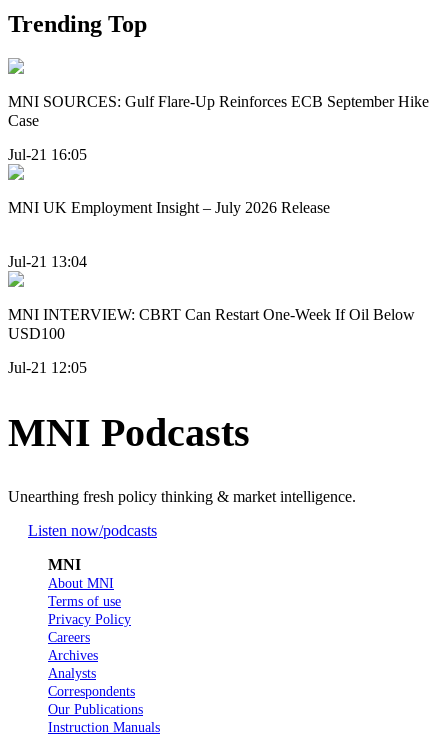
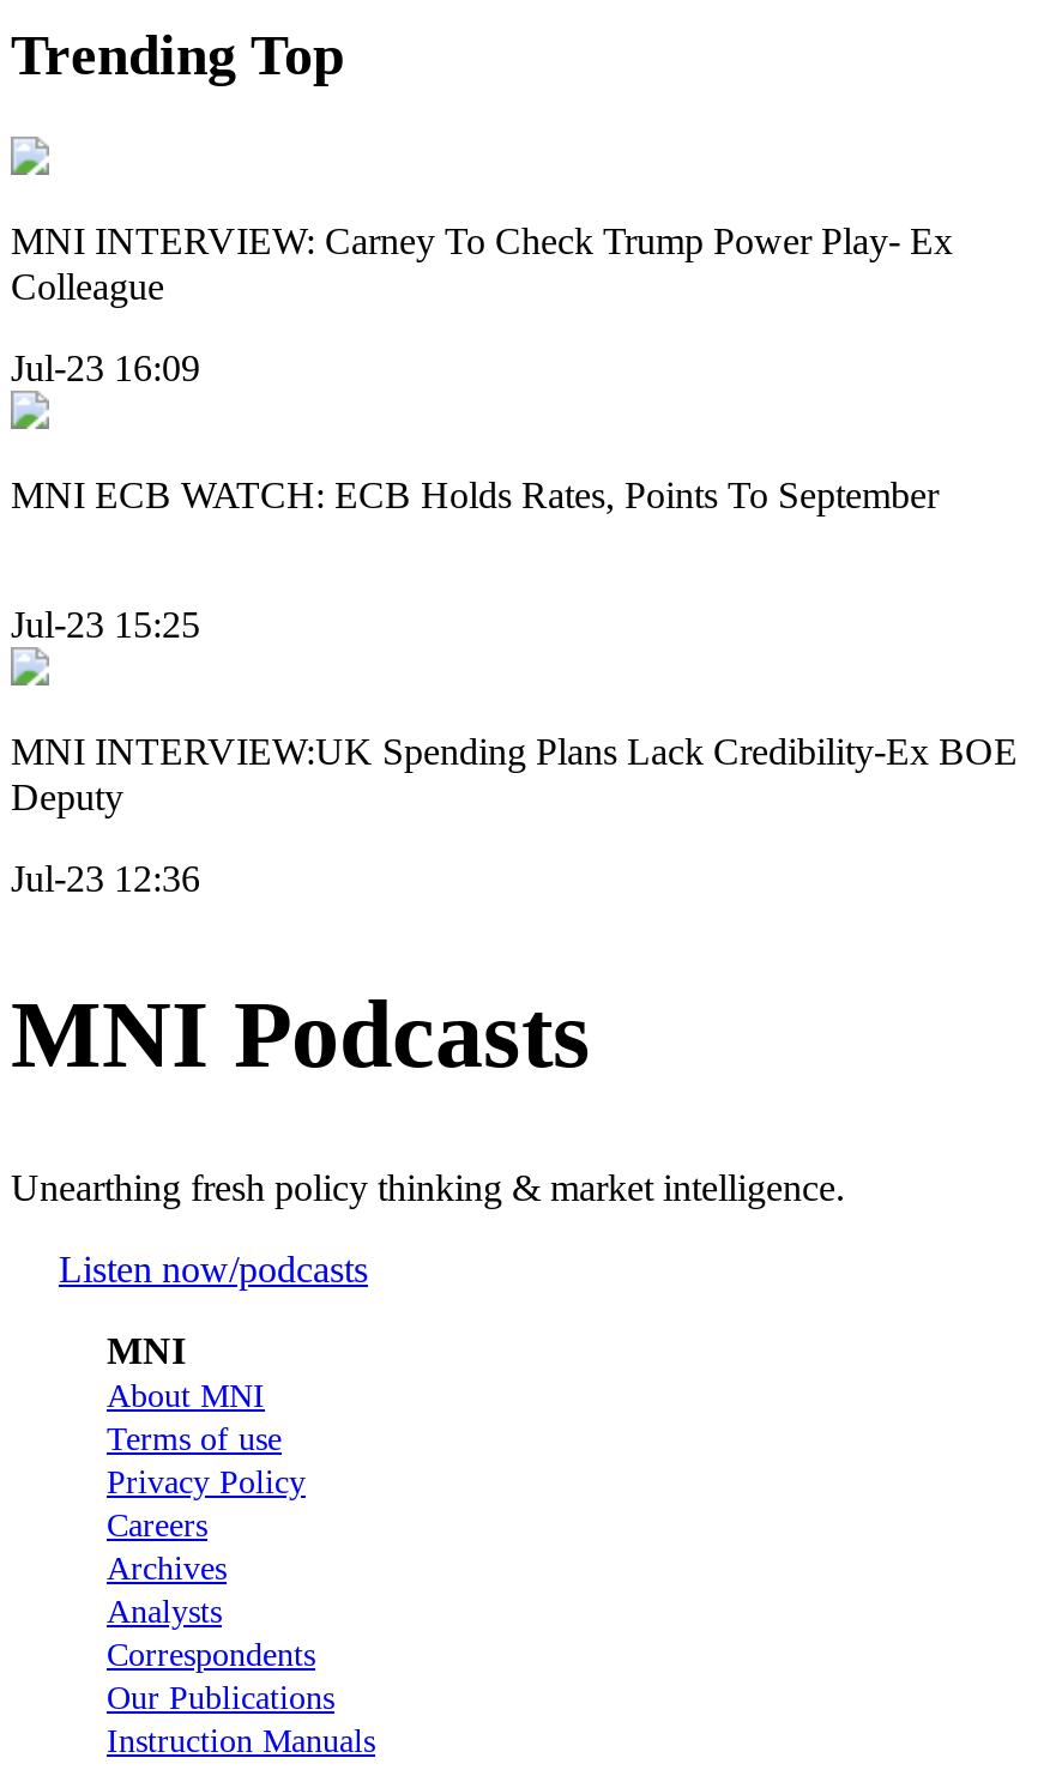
[8,93,429,129] MNI SOURCES: Gulf Flare-Up Reinforces ECB September Hike | Case -> [11,220,953,306] MNI INTERVIEW: Carney To Check Trump Power Play- Ex | Colleague
[8,146,87,163] Jul-21 16:05 -> [11,348,200,389] Jul-23 16:09
[8,199,330,216] MNI UK Employment Insight – July 2026 Release -> [11,475,939,516] MNI ECB WATCH: ECB Holds Rates, Points To September
[8,253,87,270] Jul-21 13:04 -> [11,603,200,644] Jul-23 15:25
[8,306,415,342] MNI INTERVIEW: CBRT Can Restart One-Week If Oil Below | USD100 -> [11,730,1018,816] MNI INTERVIEW:UK Spending Plans Lack Credibility-Ex BOE | Deputy
[8,359,87,376] Jul-21 12:05 -> [11,858,200,899] Jul-23 12:36

